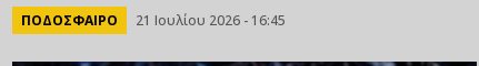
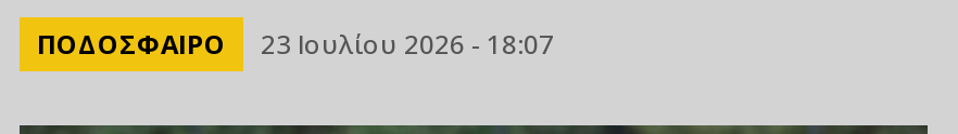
[21,11,286,29] ΠΟΔΟΣΦΑΙΡΟ 21 Ιουλίου 2026 - 16:45 -> [37,26,554,62] ΠΟΔΟΣΦΑΙΡΟ 23 Ιουλίου 2026 - 18:07

